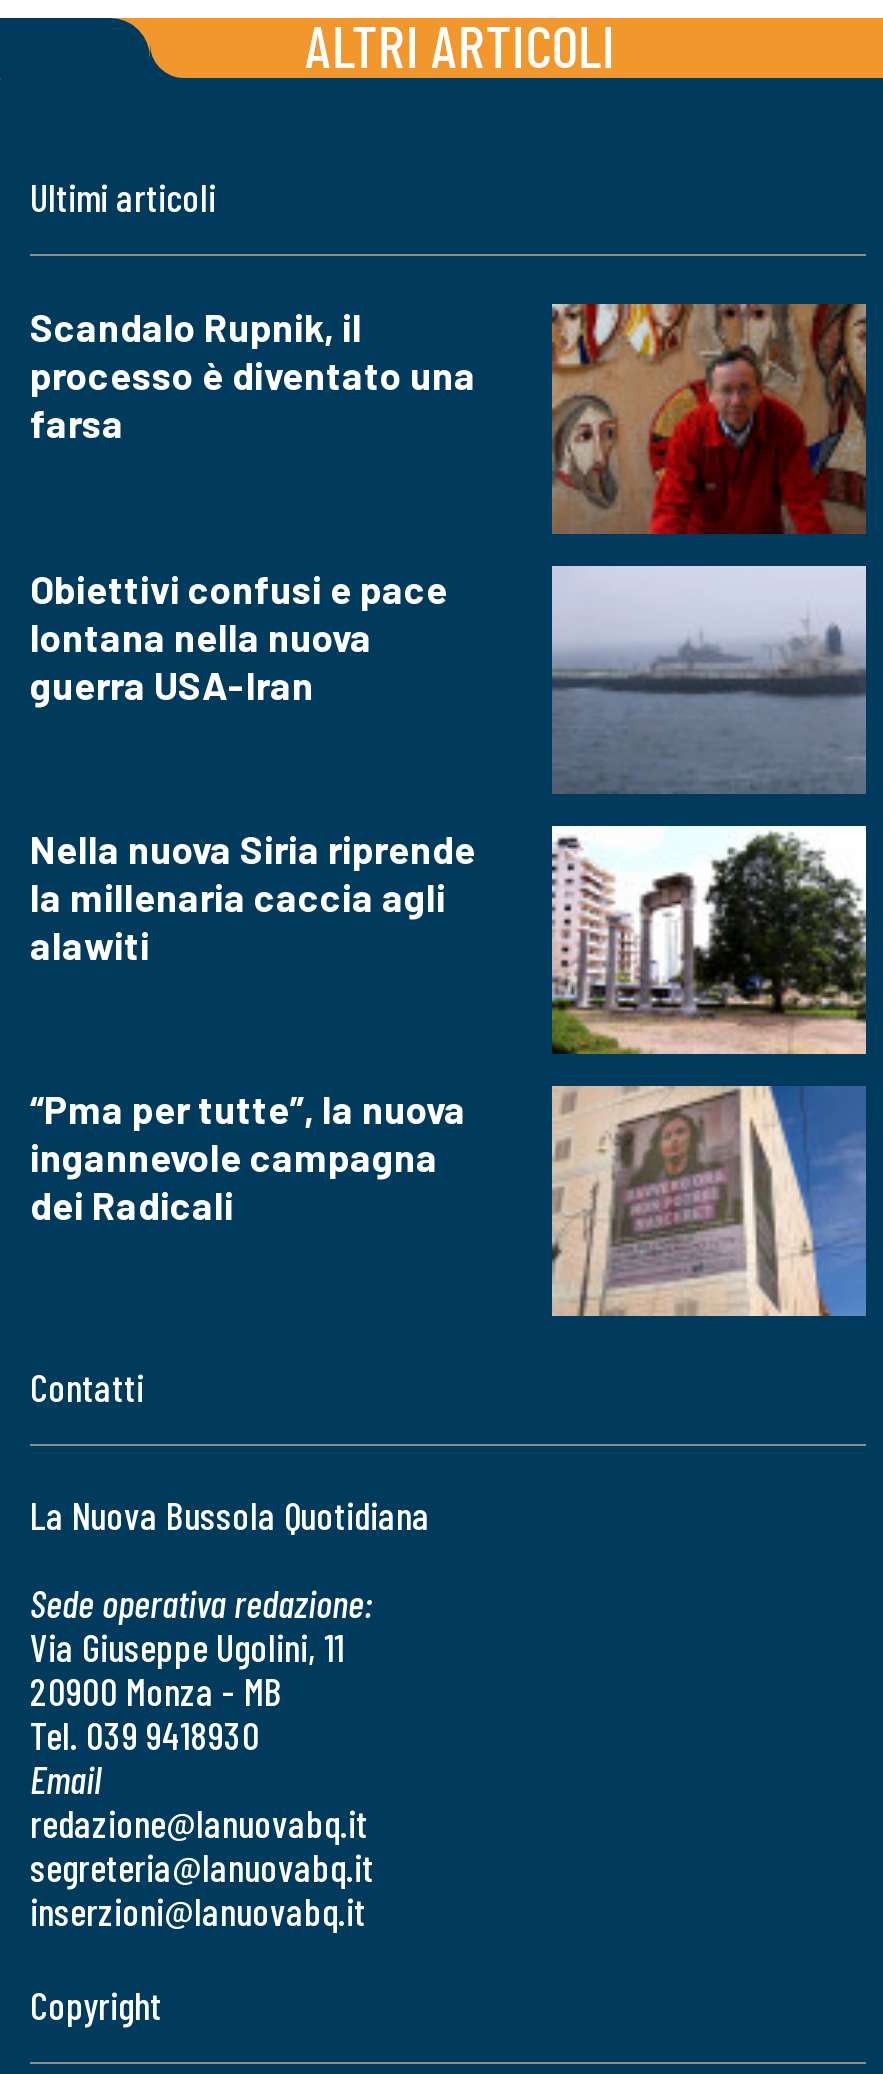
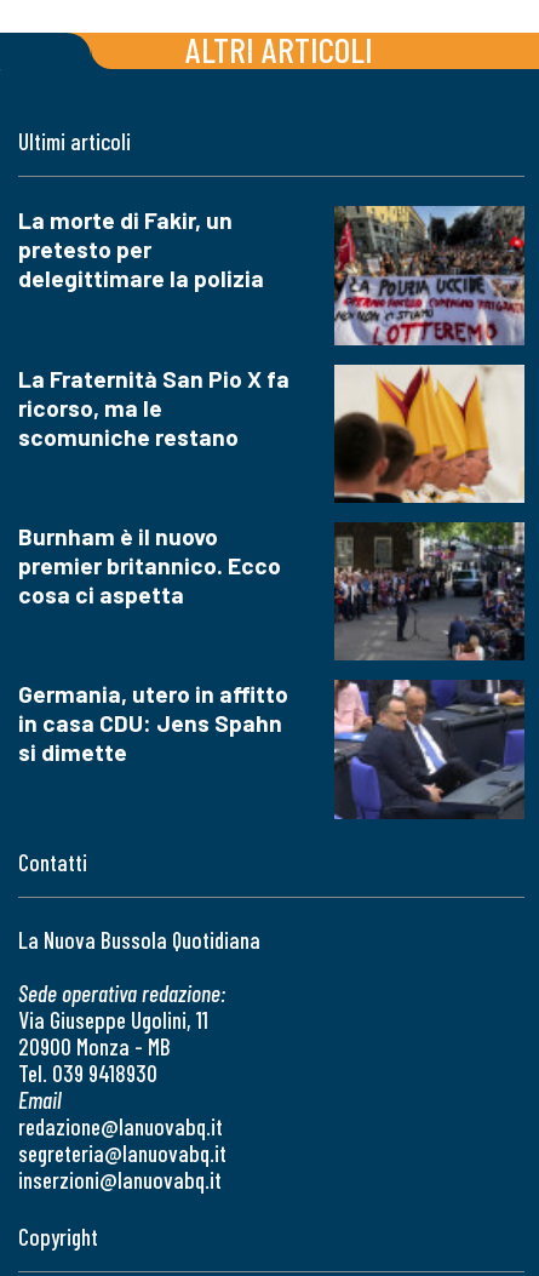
[30,305,476,447] Scandalo Rupnik, il | processo è diventato una | farsa -> [18,206,264,292] La morte di Fakir, un | pretesto per | delegittimare la polizia
[550,302,868,536] [image] -> [333,205,526,347] [image]
[30,565,448,707] Obiettivi confusi e pace | lontana nella nuova | guerra USA-Iran -> [18,364,289,450] La Fraternità San Pio X fa | ricorso, ma le | scomuniche restano
[550,566,866,794] [image] -> [334,365,526,503] [image]
[30,826,476,968] Nella nuova Siria riprende | la millenaria caccia agli | alawiti -> [18,522,281,608] Burnham è il nuovo | premier britannico. Ecco | cosa ci aspetta
[550,824,868,1056] [image] -> [333,521,526,660] [image]
[30,1087,466,1229] “Pma per tutte”, la nuova | ingannevole campagna | dei Radicali -> [18,680,288,766] Germania, utero in affitto | in casa CDU: Jens Spahn | si dimette
[550,1084,868,1318] [image] -> [334,680,526,819] [image]

